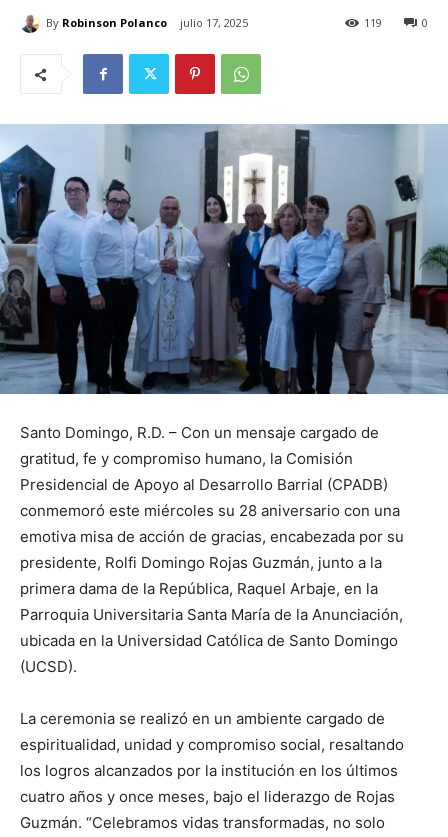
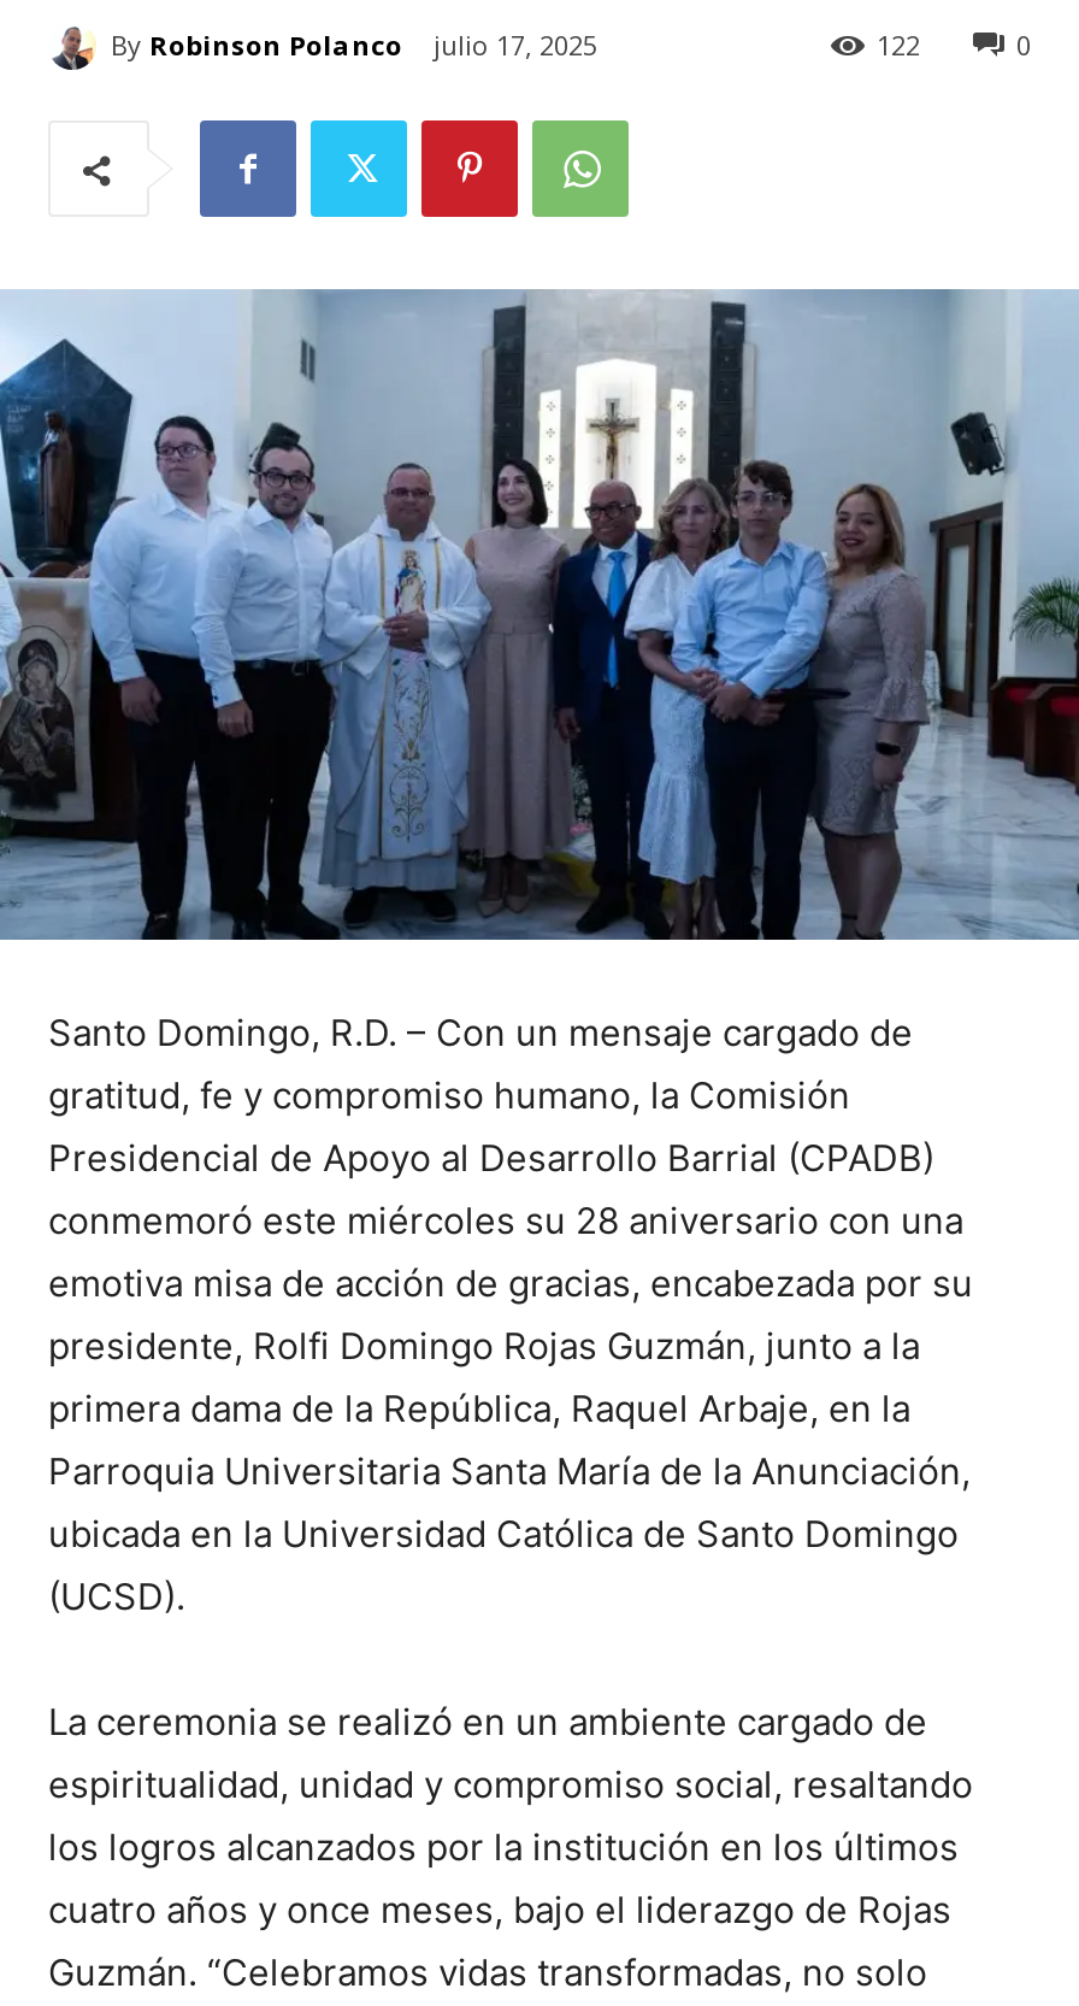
[364,15,382,30] 119 -> [877,27,920,63] 122

